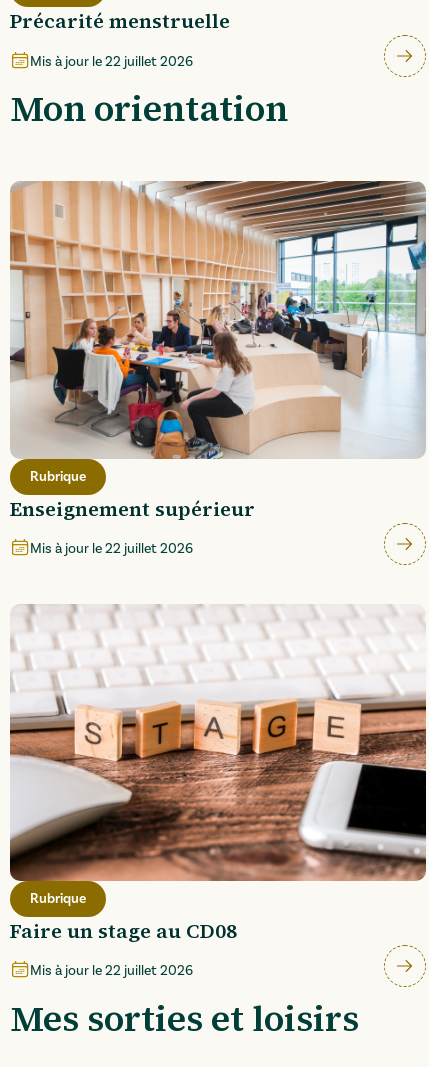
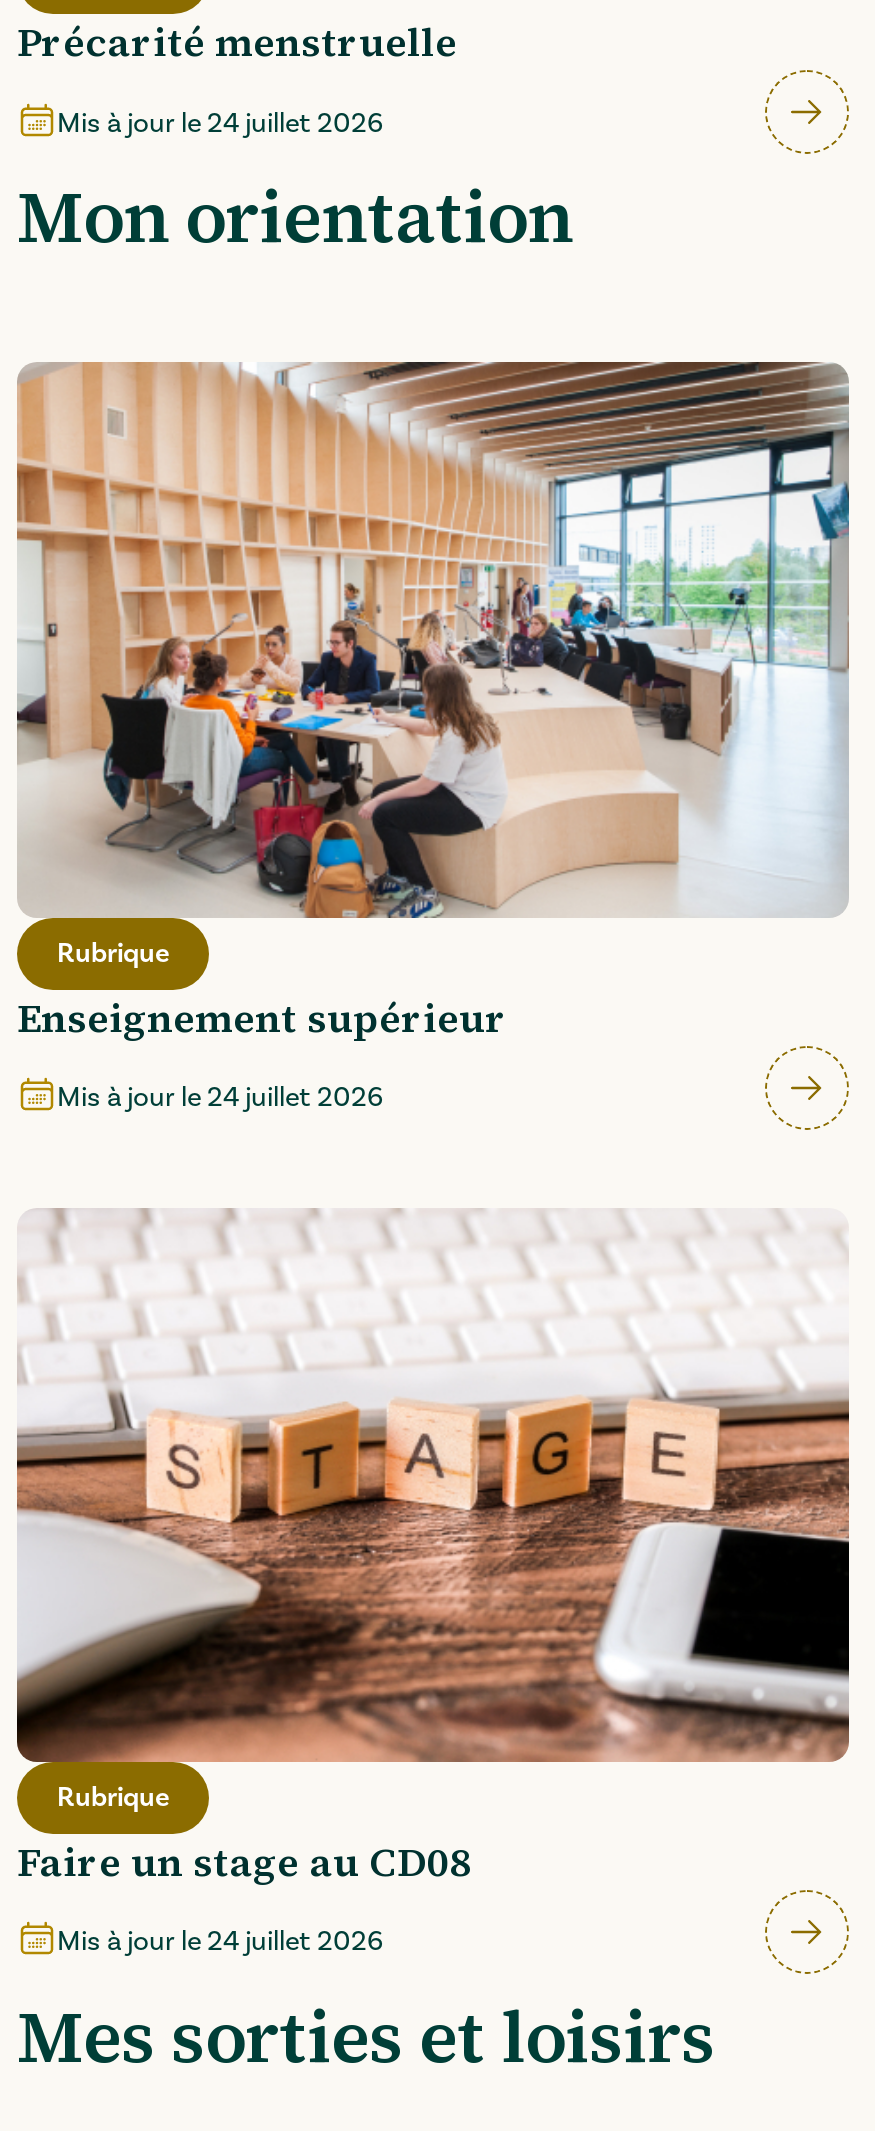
[30,53,193,70] Mis à jour le 22 juillet 2026 -> [57,106,383,140] Mis à jour le 24 juillet 2026
[30,540,193,557] Mis à jour le 22 juillet 2026 -> [57,1080,383,1114] Mis à jour le 24 juillet 2026
[30,962,193,979] Mis à jour le 22 juillet 2026 -> [57,1925,383,1959] Mis à jour le 24 juillet 2026

